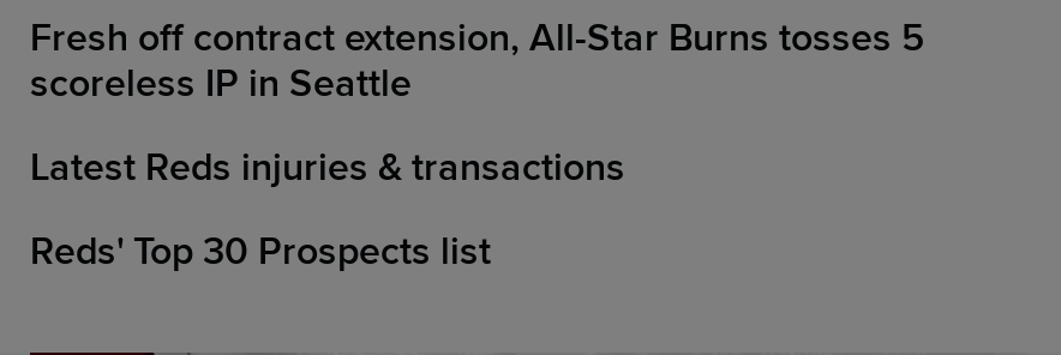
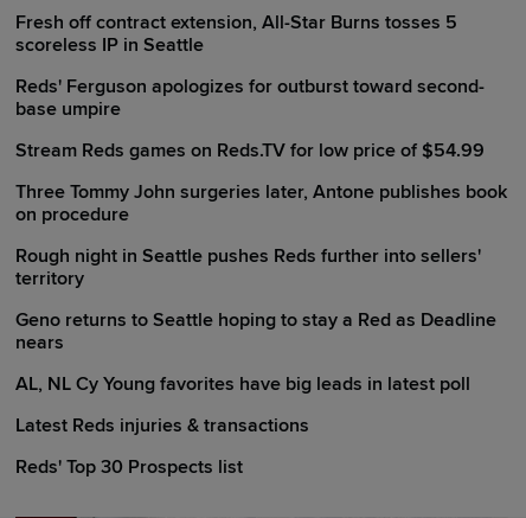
none -> [15,75,507,396] Reds' Ferguson apologizes for outburst toward second- | base umpire | Stream Reds games on Reds.TV for low price of $54.99 | Three Tommy John surgeries later, Antone publishes book | on procedure | Rough night in Seattle pushes Reds further into sellers' | territory | Geno returns to Seattle hoping to stay a Red as Deadline | nears | AL, NL Cy Young favorites have big leads in latest poll

